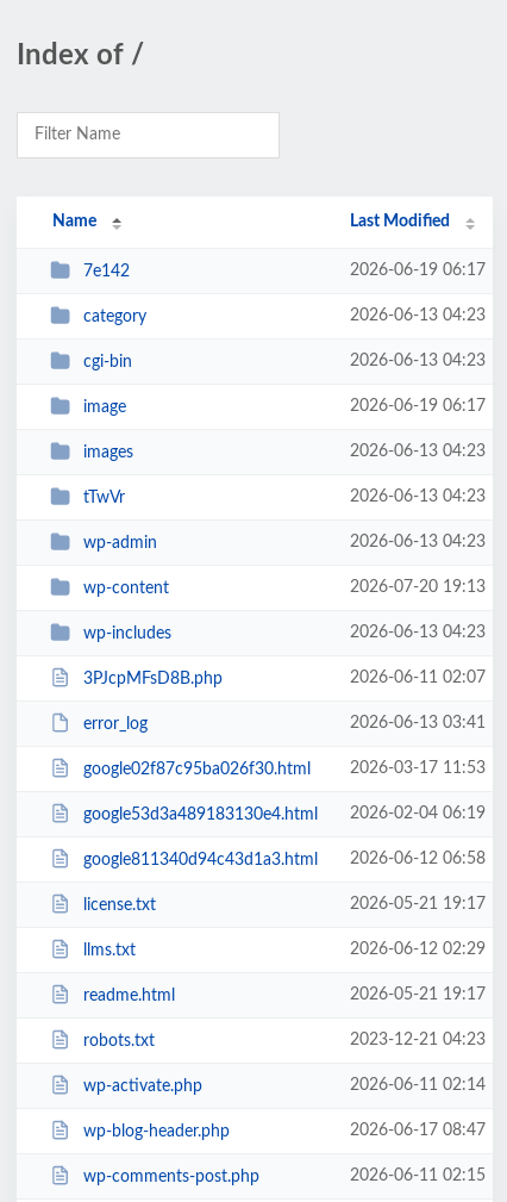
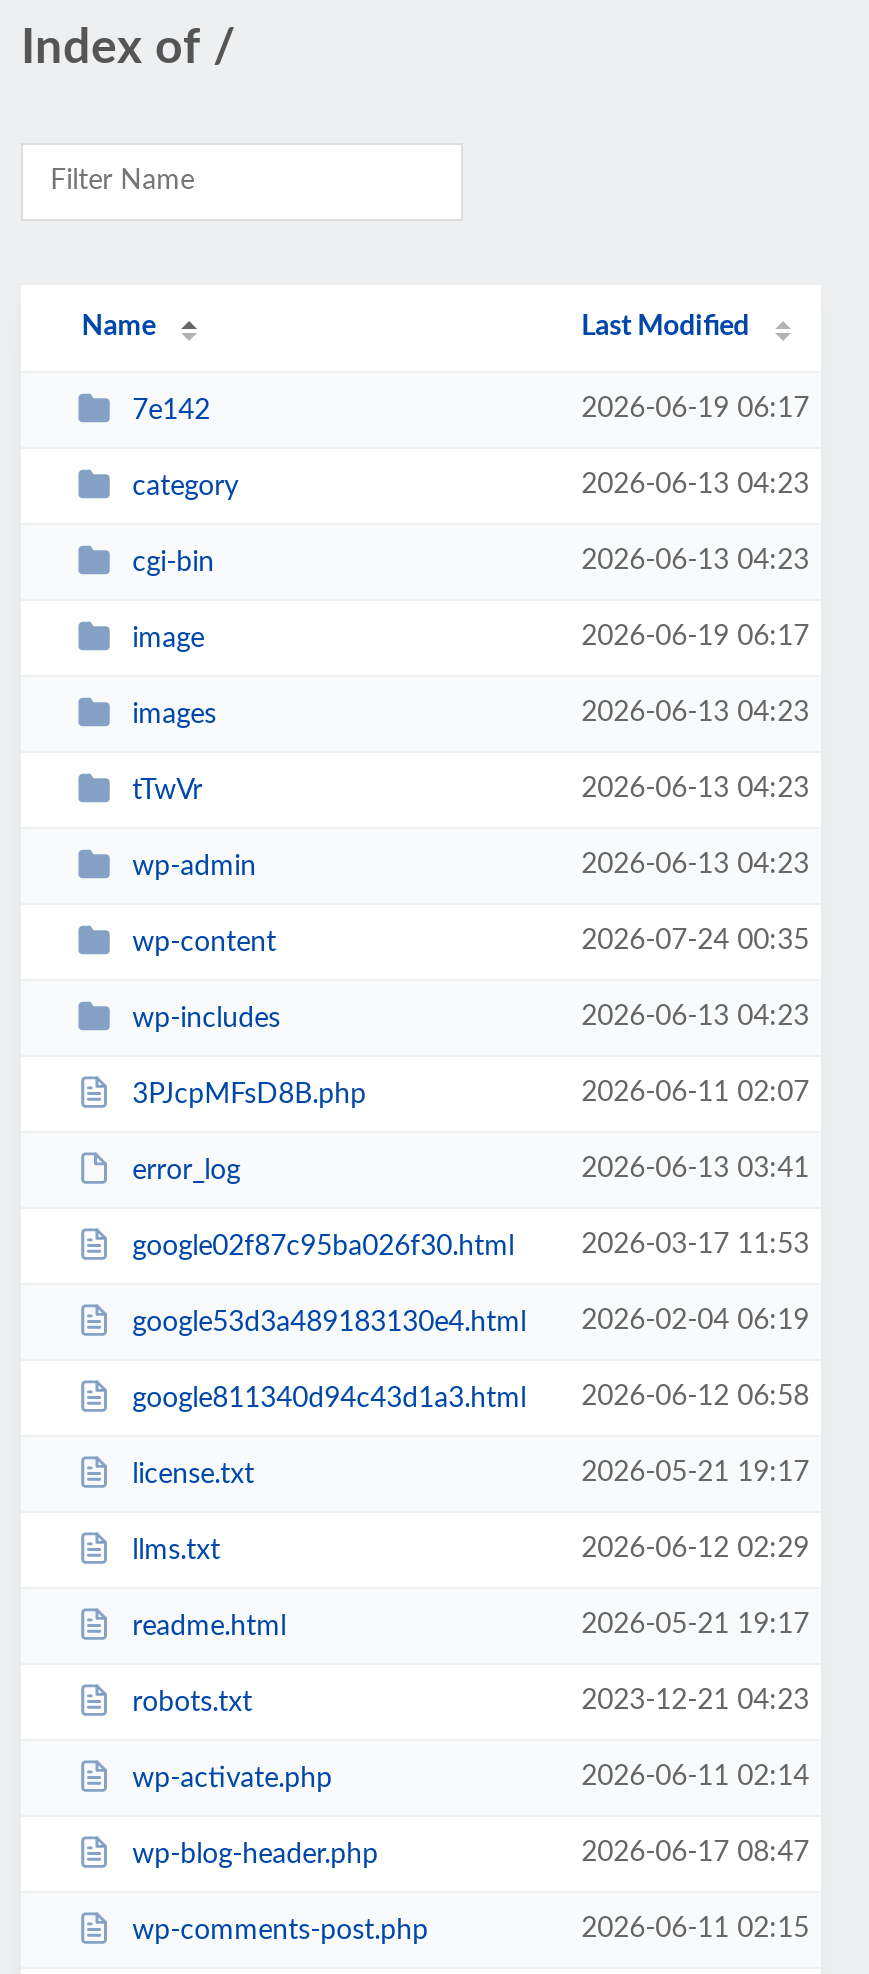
[350,579,486,596] 2026-07-20 19:13 -> [581,927,809,955] 2026-07-24 00:35

